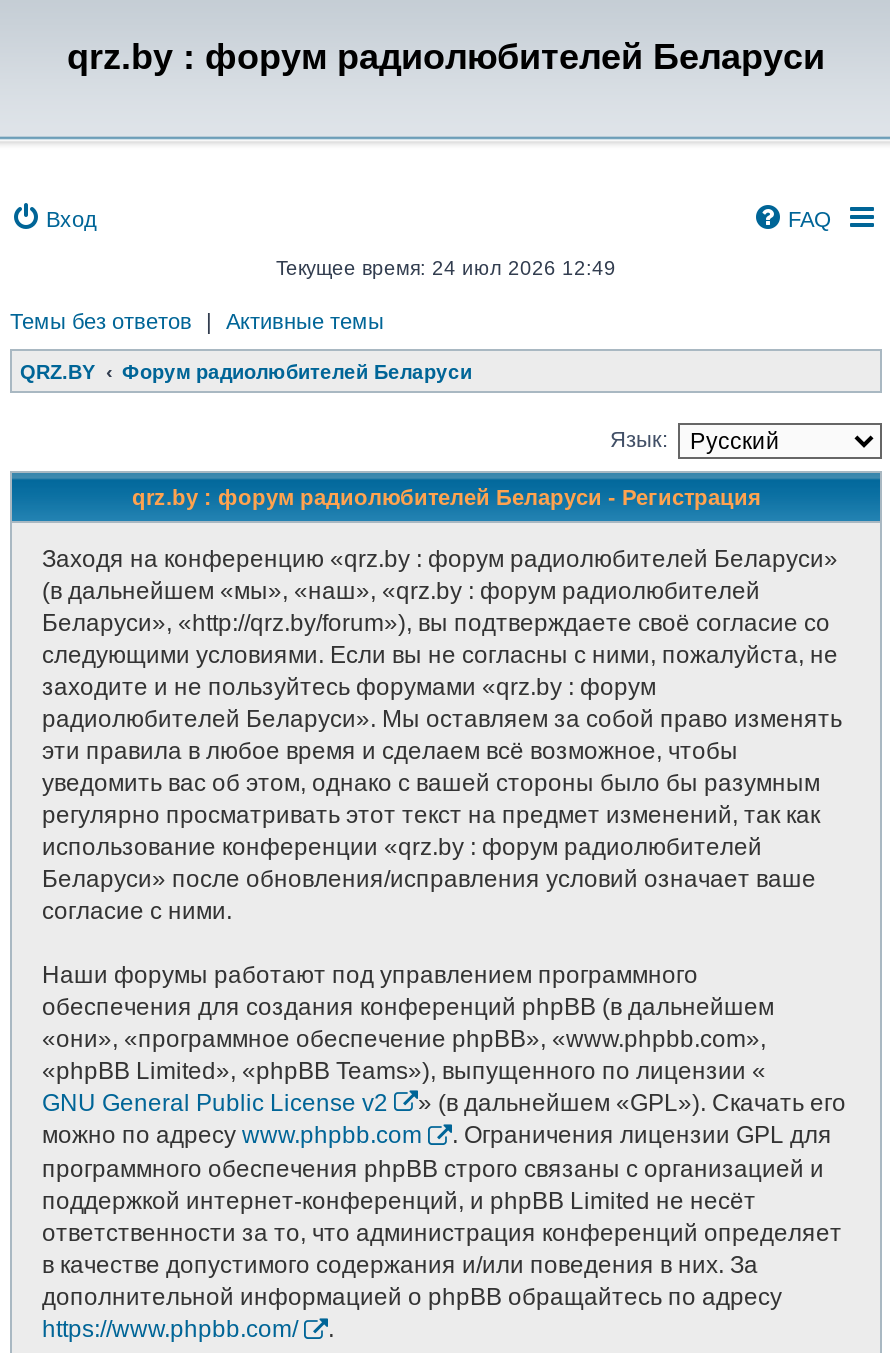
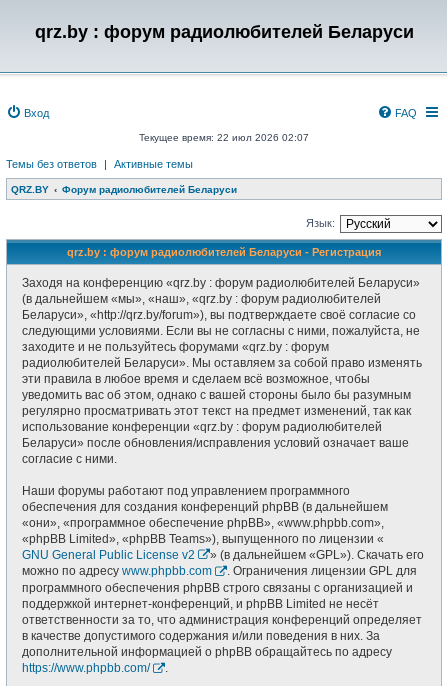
[276,257,616,279] Текущее время: 24 июл 2026 12:49 -> [139,132,309,143] Текущее время: 22 июл 2026 02:07

